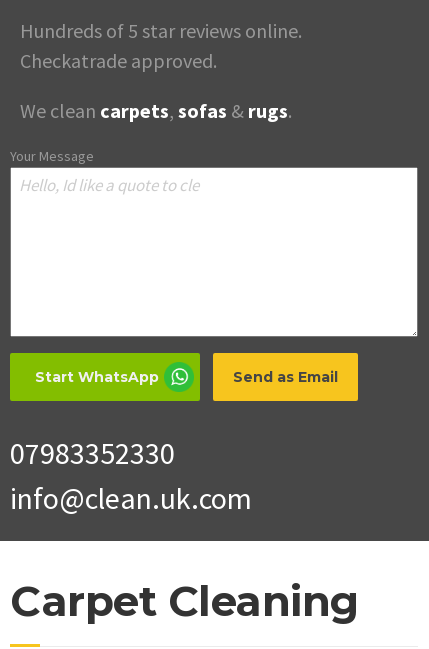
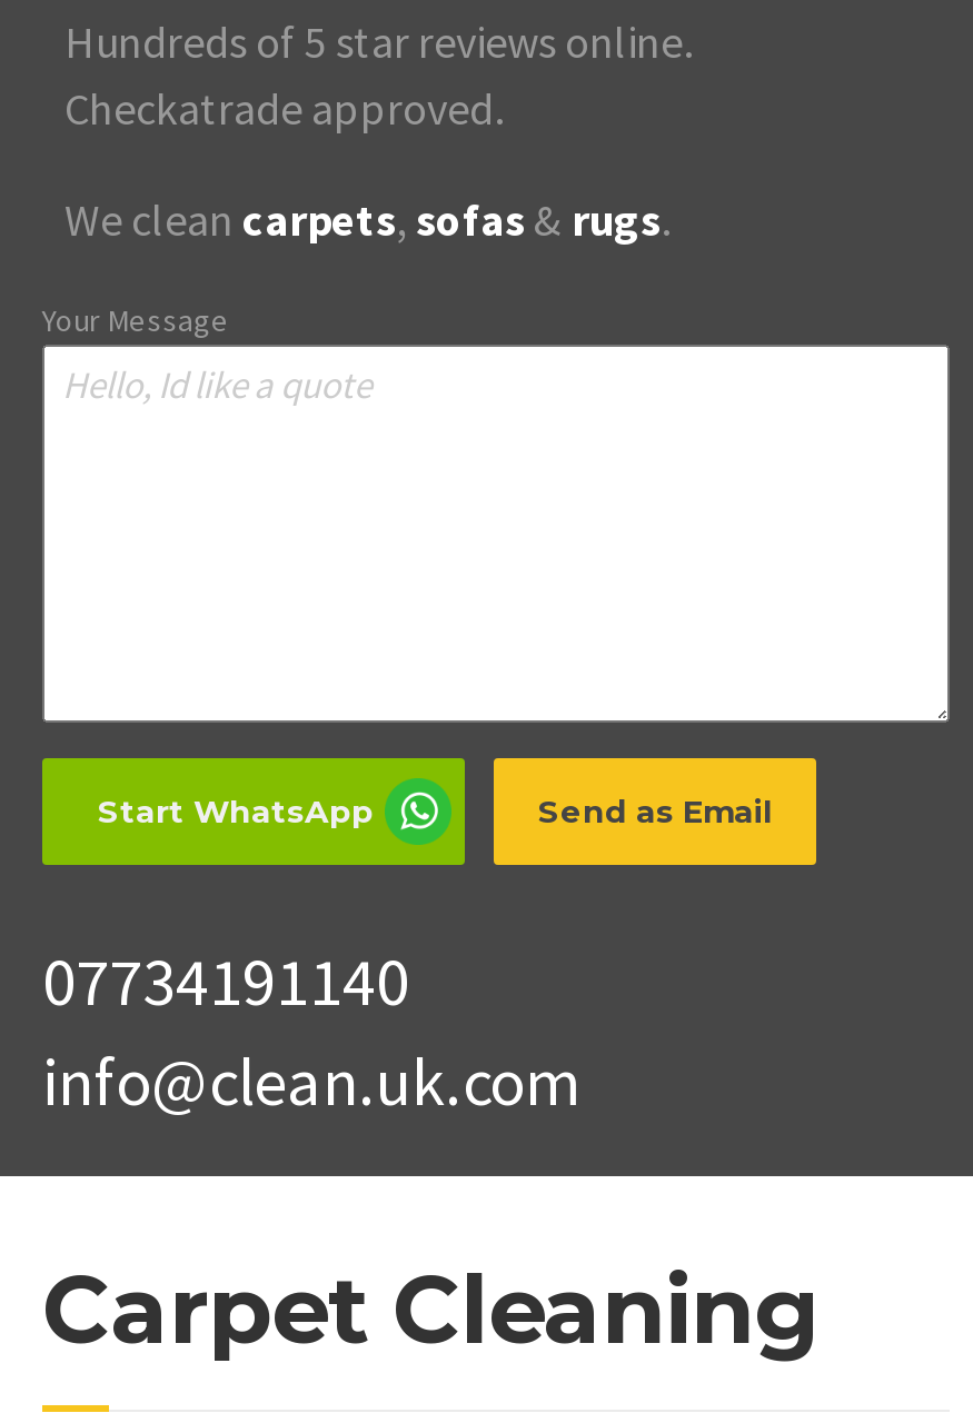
[10,434,175,472] 07983352330 -> [42,938,409,1023] 07734191140

